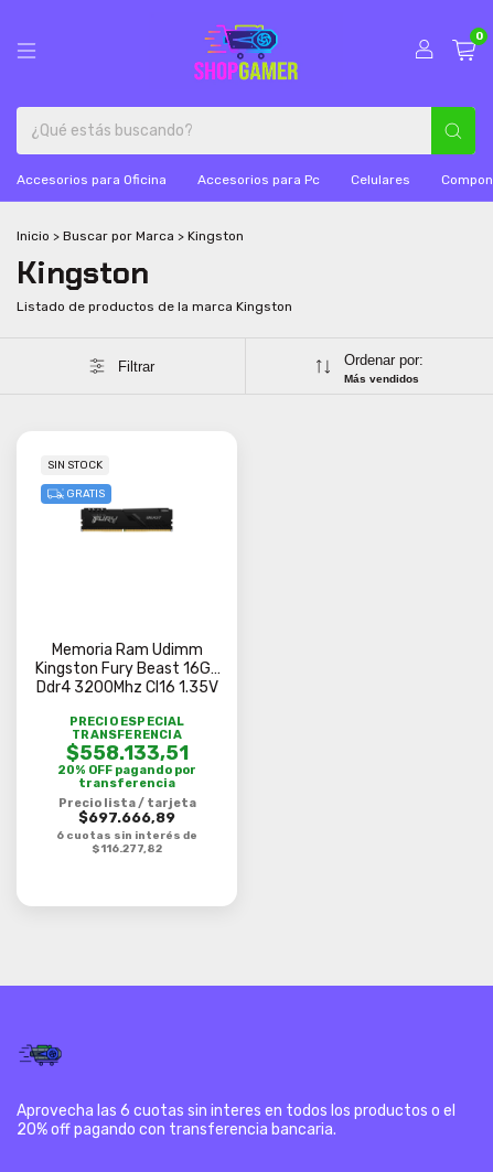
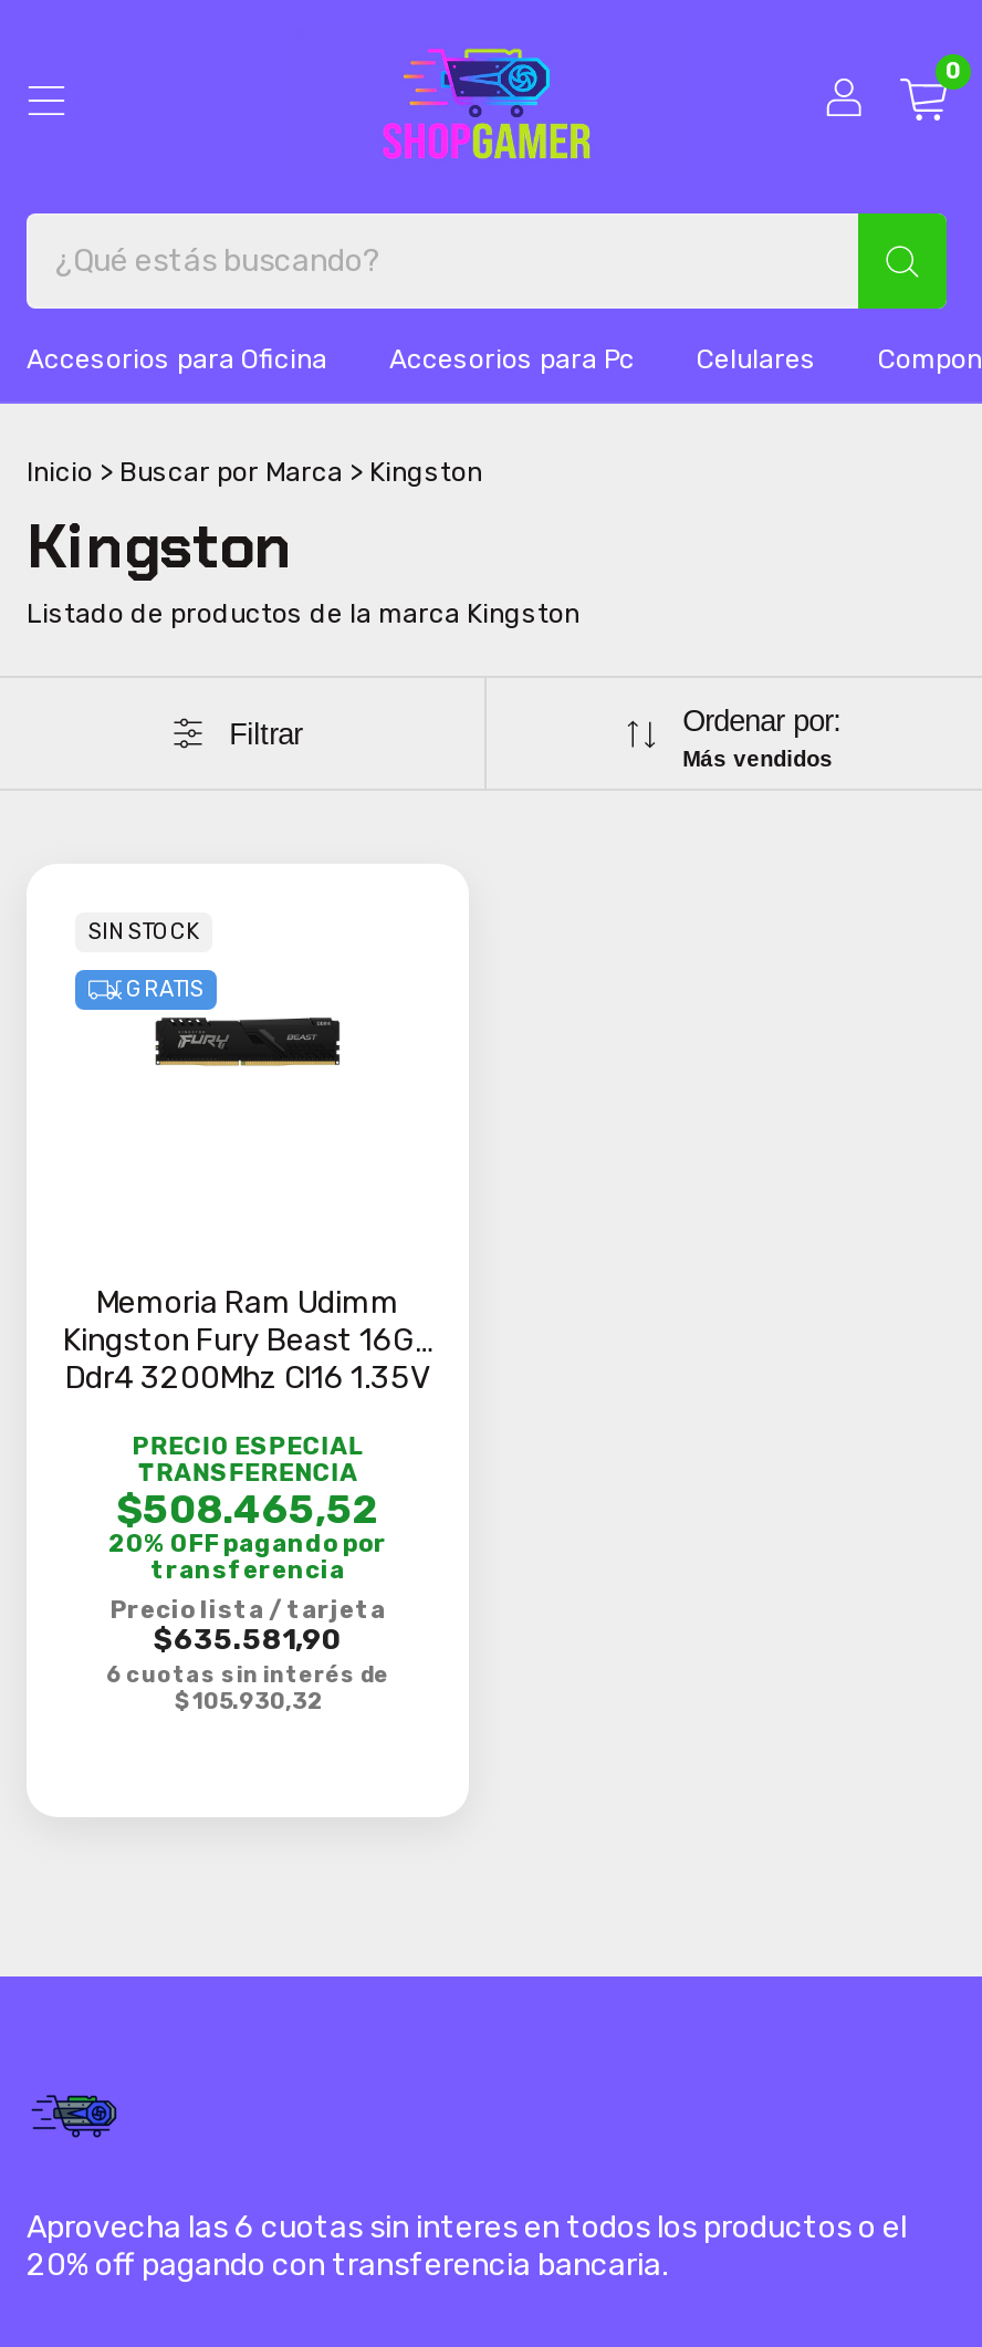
[66,741,188,766] $558.133,51 -> [116,1486,379,1535] $508.465,52
[78,810,175,826] $697.666,89 -> [154,1623,342,1657] $635.581,90
[92,843,162,856] $116.277,82 -> [175,1690,321,1716] $105.930,32

